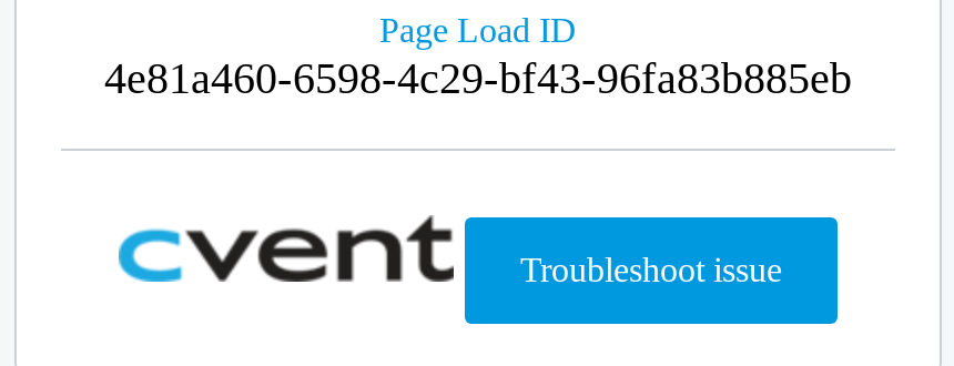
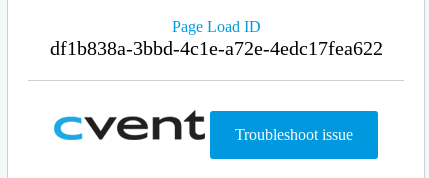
[104,53,852,102] 4e81a460-6598-4c29-bf43-96fa83b885eb -> [49,37,382,59] df1b838a-3bbd-4c1e-a72e-4edc17fea622

